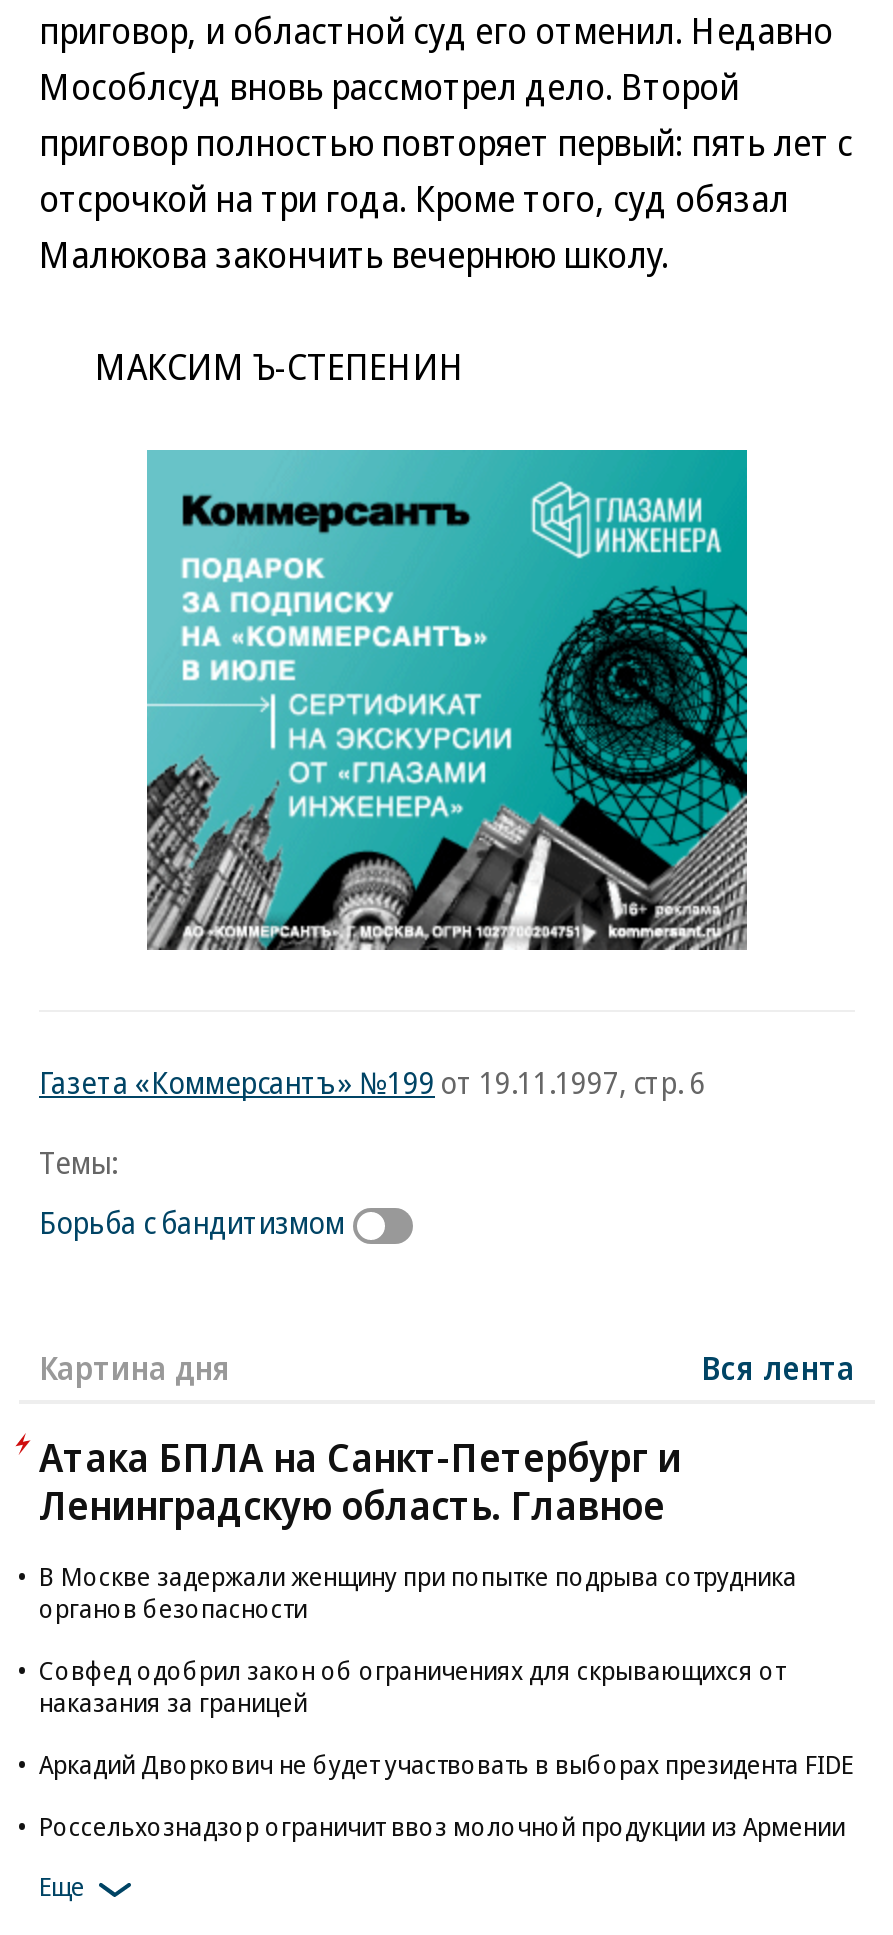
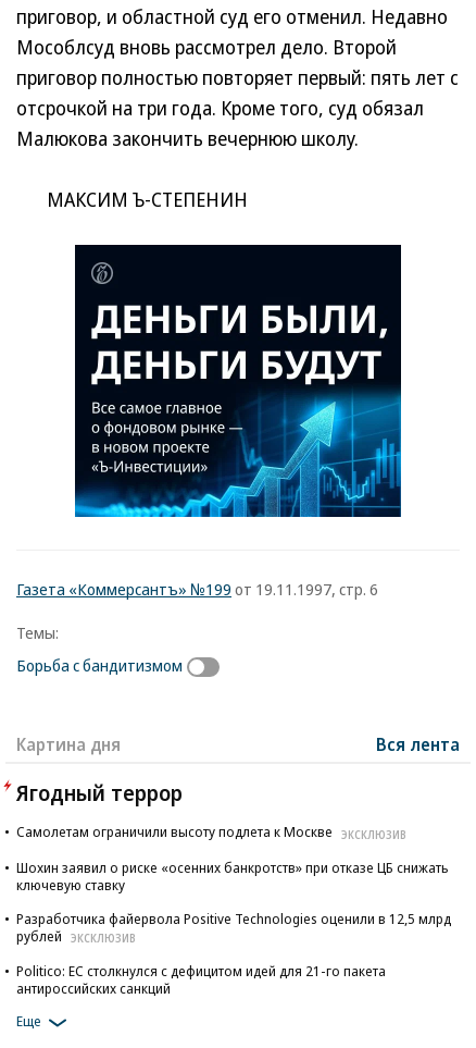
[145,448,749,952] [image] -> [74,244,402,518] [image]
[39,1430,681,1532] Атака БПЛА на Санкт-Петербург и | Ленинградскую область. Главное -> [16,778,183,807] Ягодный террор
[39,1558,797,1626] В Москве задержали женщину при попытке подрыва сотрудника | органов безопасности -> [16,822,406,842] Самолетам ограничили высоту подлета к Москве ЭКСКЛЮЗИВ
[39,1652,785,1720] Совфед одобрил закон об ограничениях для скрывающихся от | наказания за границей -> [16,857,449,894] Шохин заявил о риске «осенних банкротств» при отказе ЦБ снижать | ключевую ставку
[39,1746,853,1782] Аркадий Дворкович не будет участвовать в выборах президента FIDE -> [16,908,451,946] Разработчика файервола Positive Technologies оценили в 12,5 млрд | рублей ЭКСКЛЮЗИВ
[39,1808,845,1844] Россельхознадзор ограничит ввоз молочной продукции из Армении -> [16,961,386,998] Politico: ЕС столкнулся с дефицитом идей для 21-го пакета | антироссийских санкций

